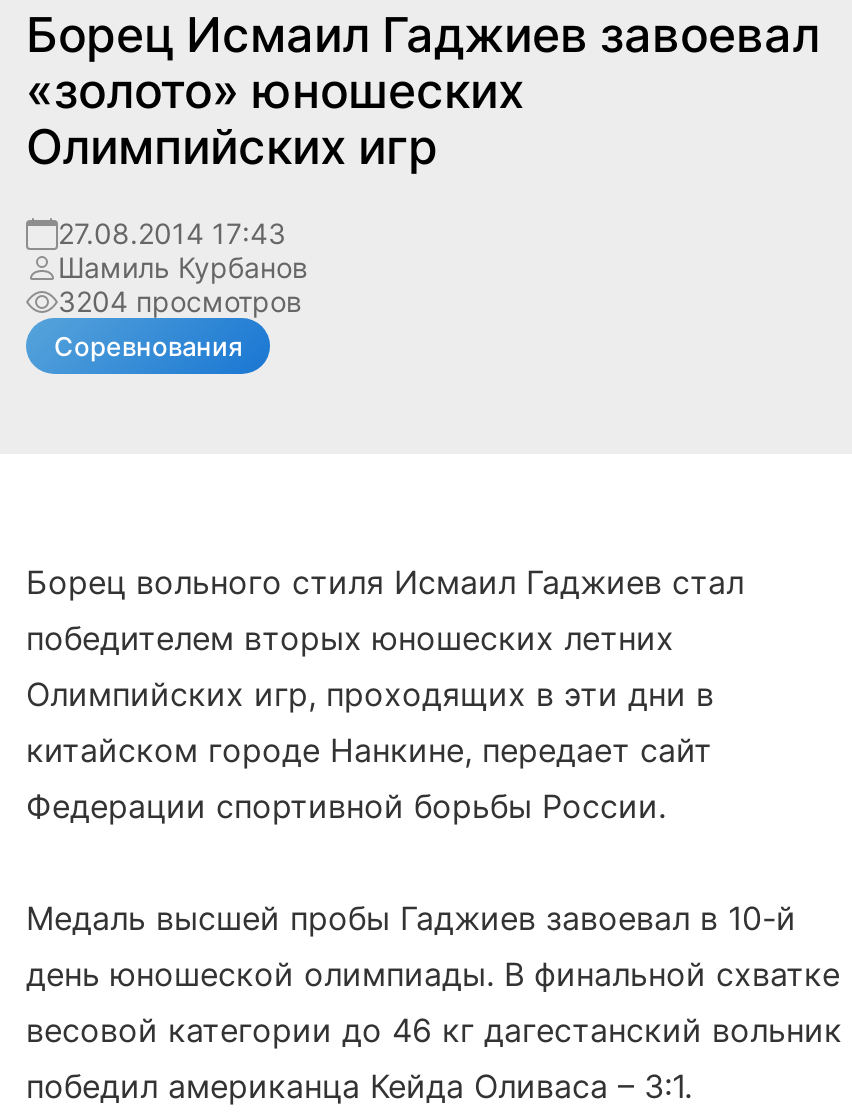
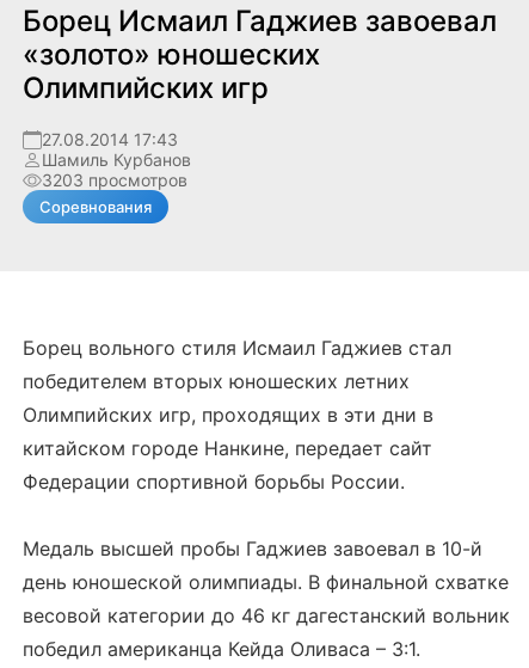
[58,284,302,318] 3204 просмотров -> [42,170,187,190] 3203 просмотров

